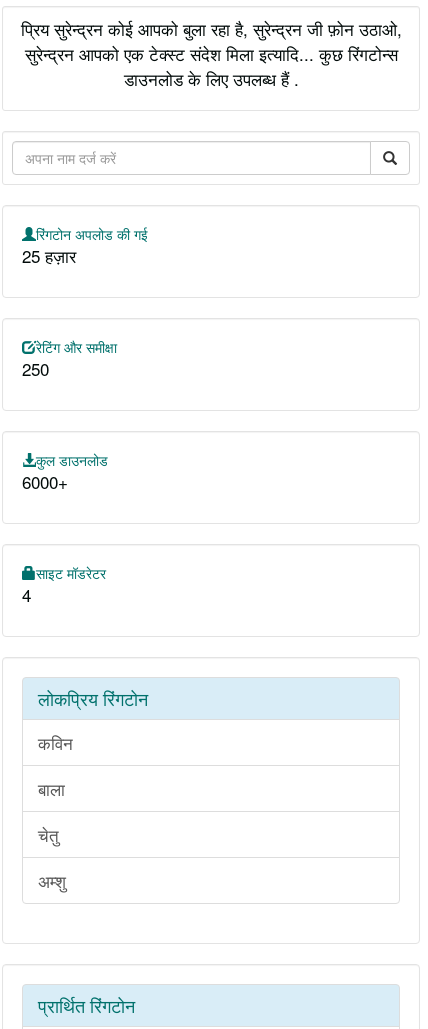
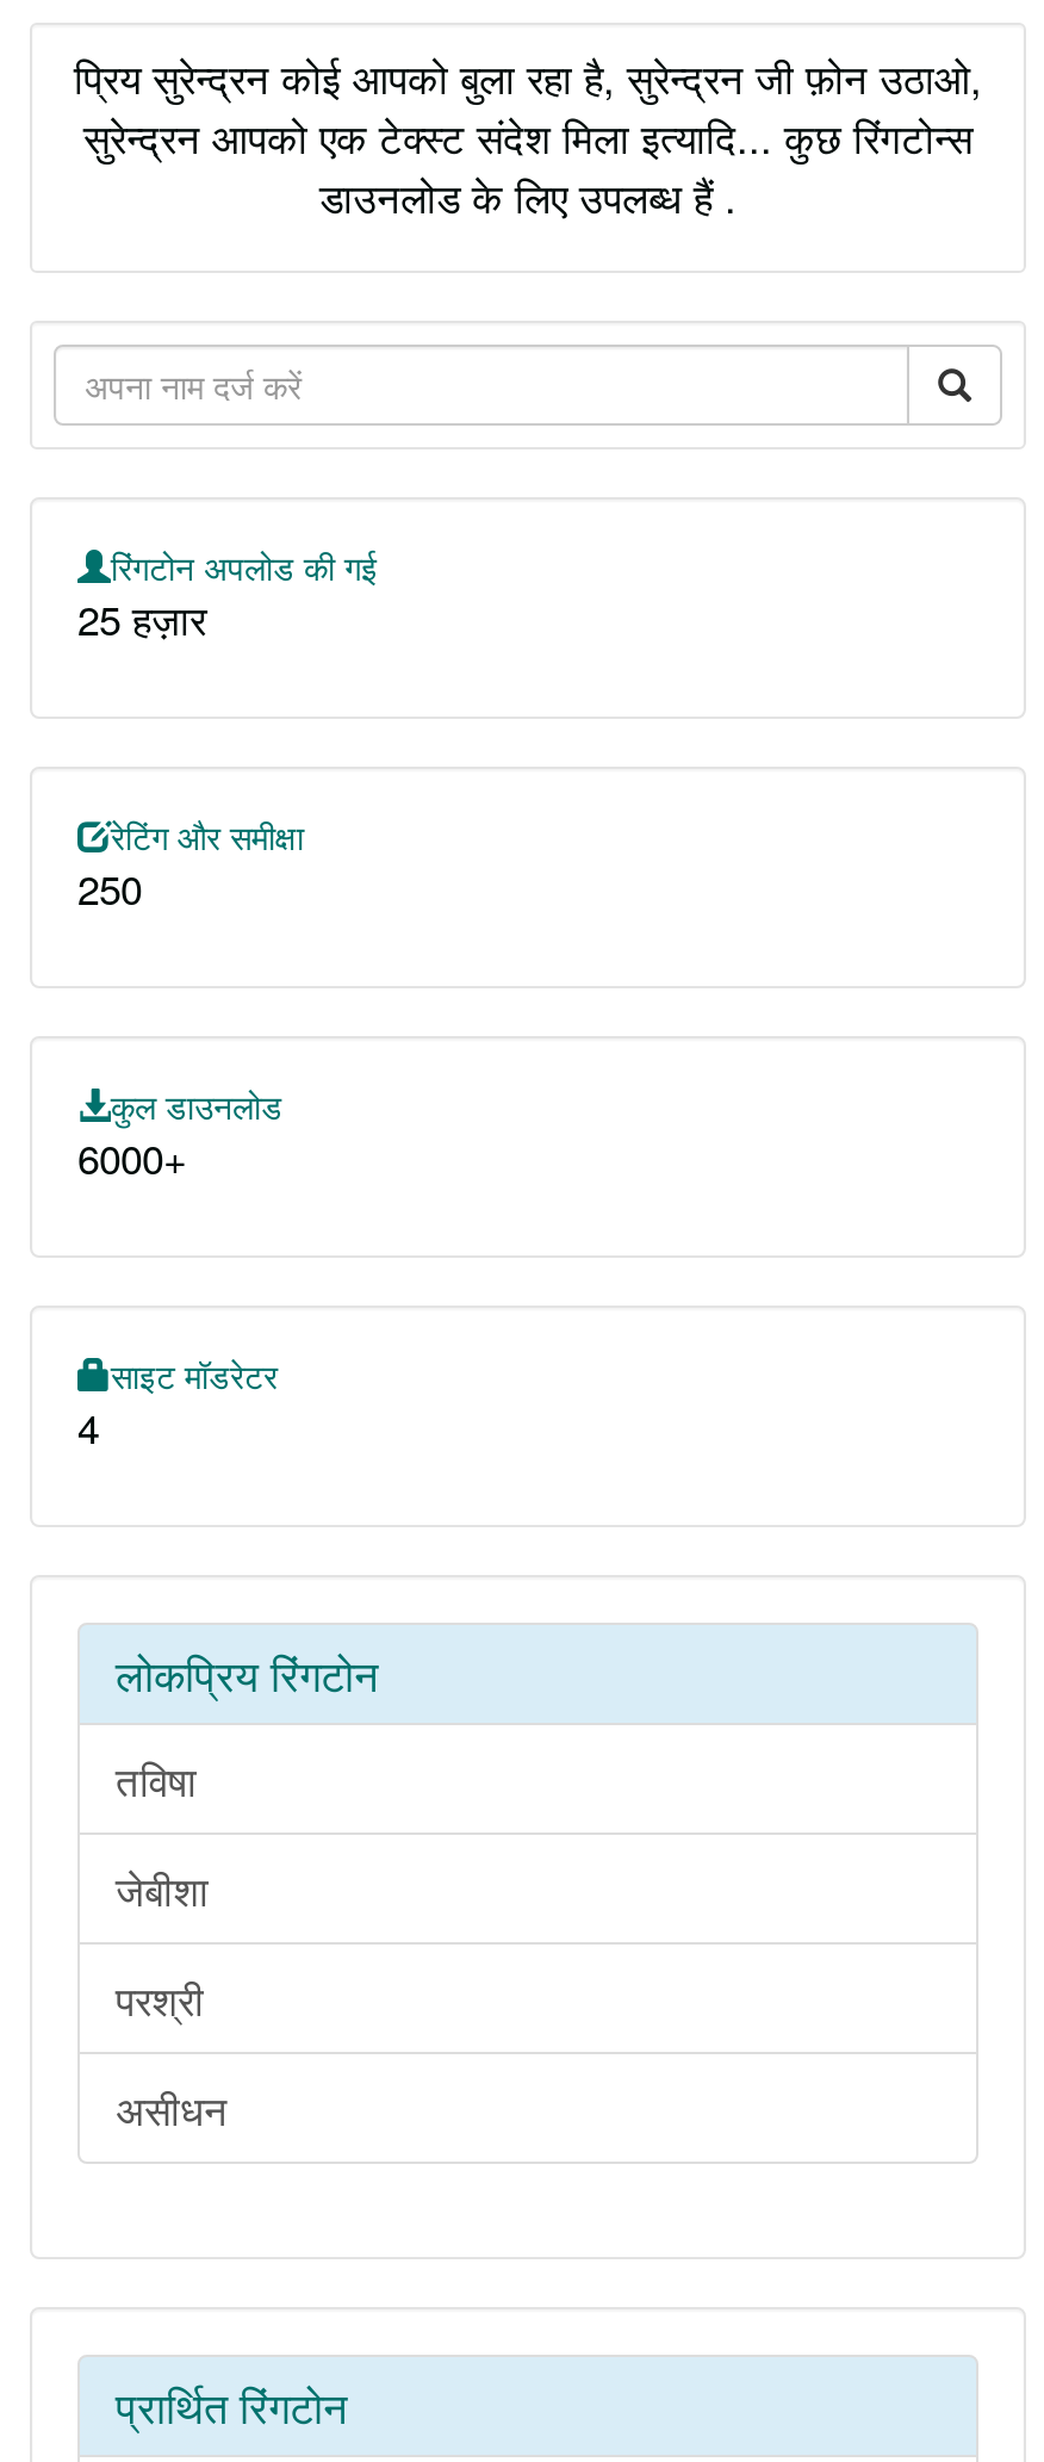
[38,729,73,754] कविन -> [116,1748,197,1807] तविषा
[38,775,65,800] बाला -> [116,1858,209,1917] जेबीशा
[38,821,59,846] चेतु -> [116,1967,204,2027] परश्री
[38,867,66,892] अम्शु -> [116,2077,228,2137] असीधन

